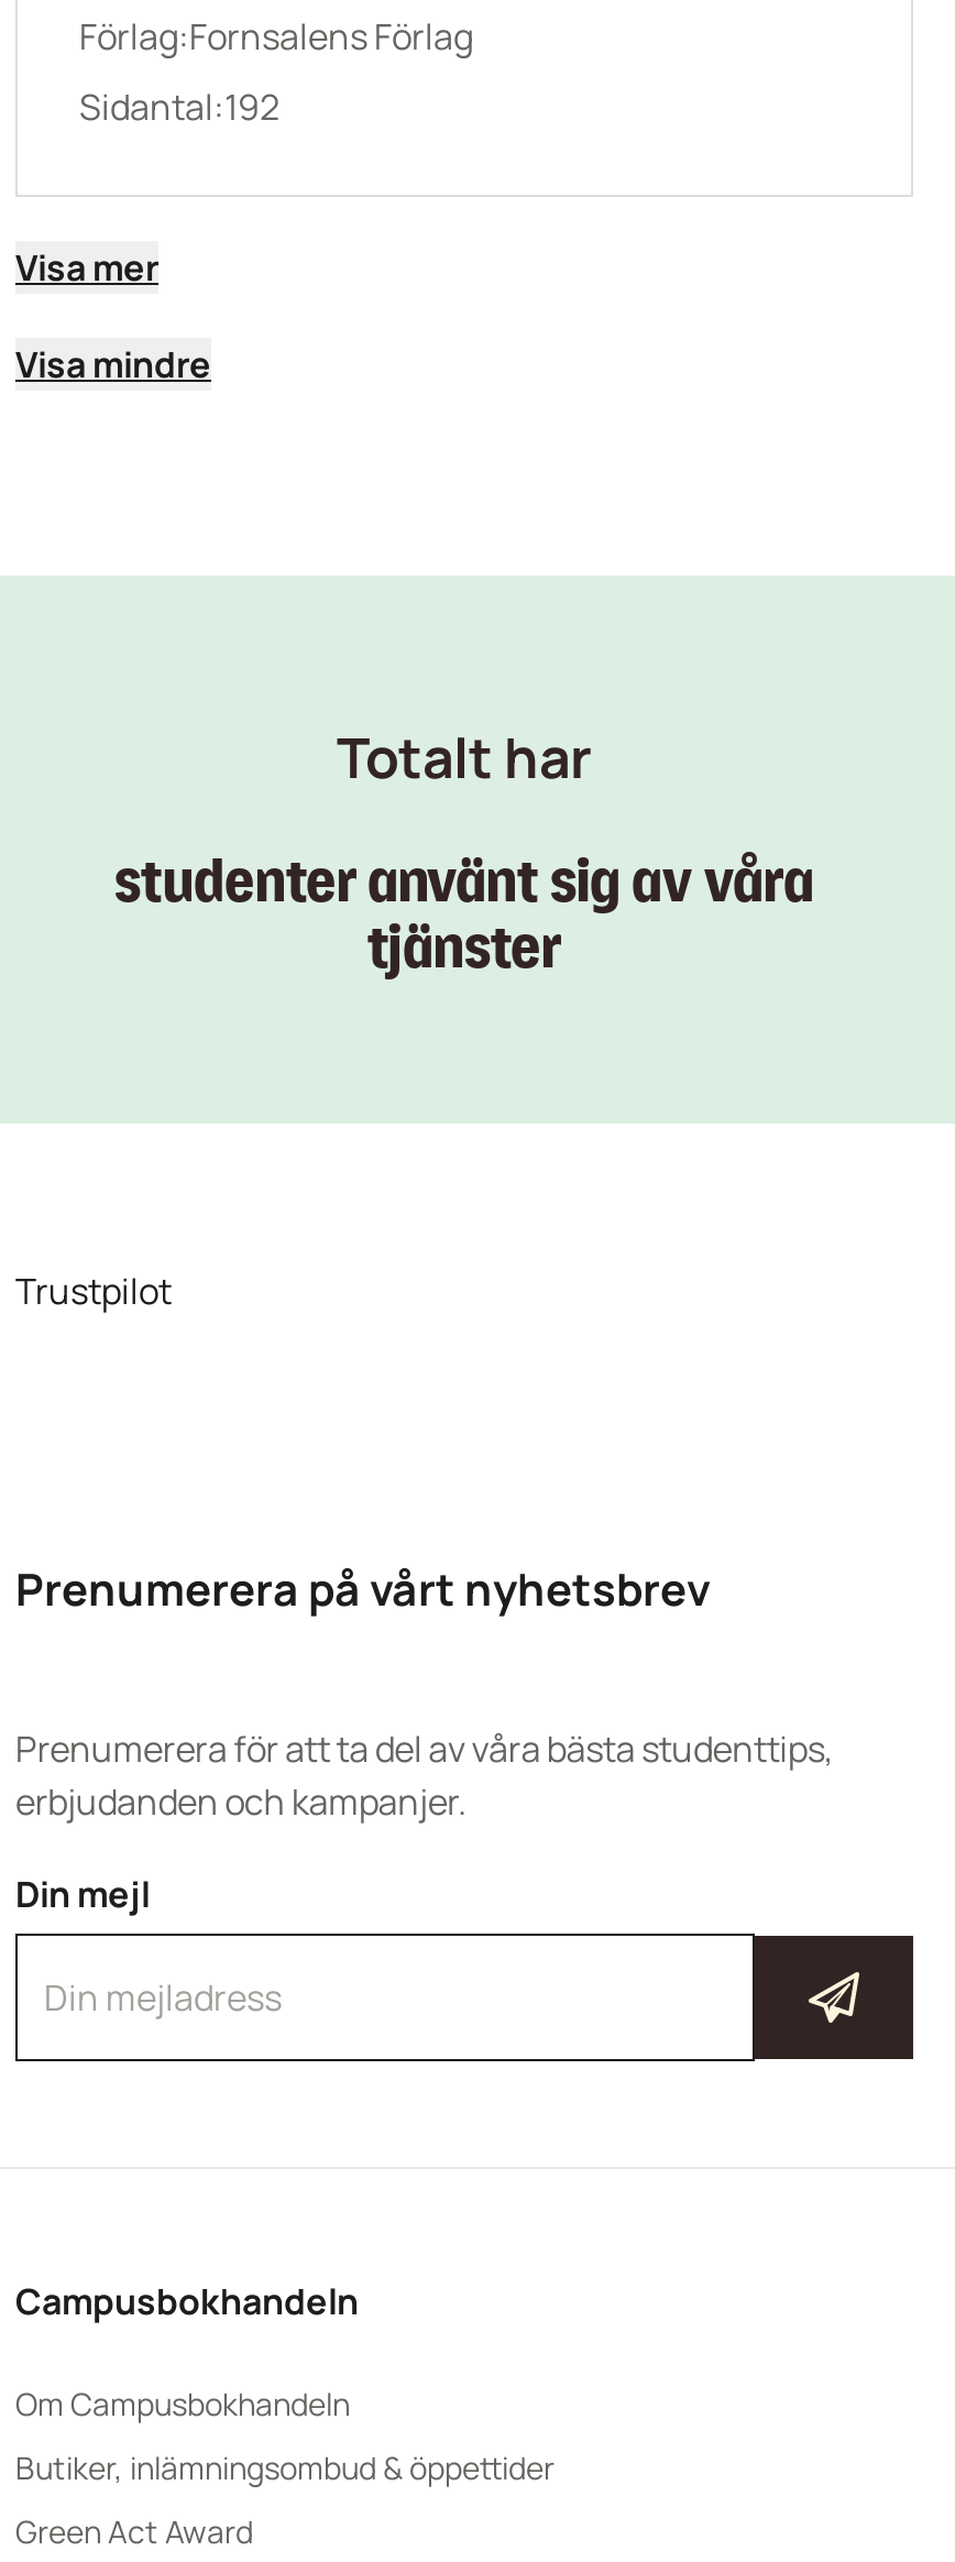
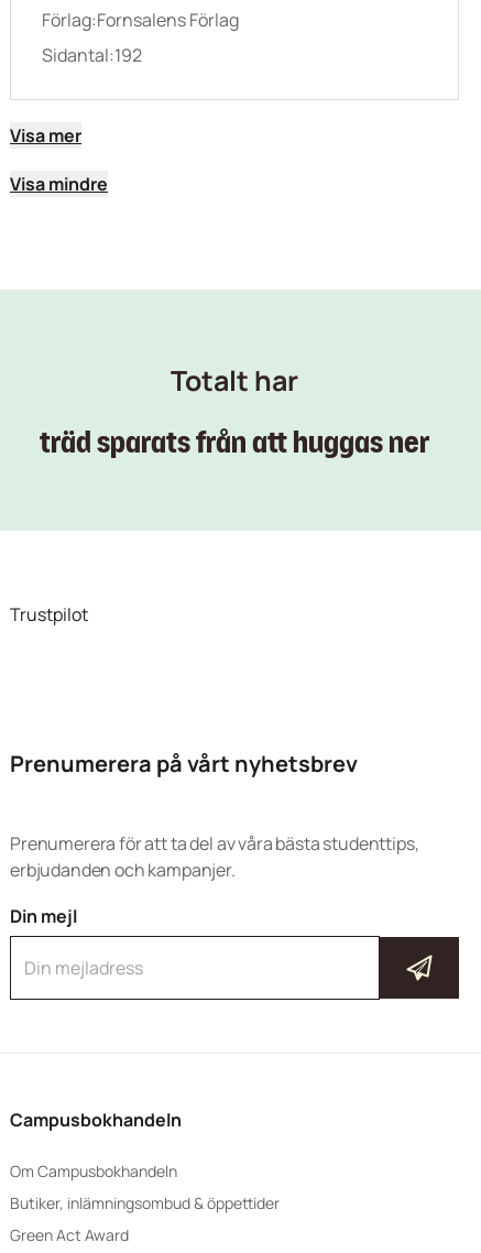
[114,846,814,987] studenter använt sig av våra | tjänster -> [40,425,429,462] träd sparats från att huggas ner

